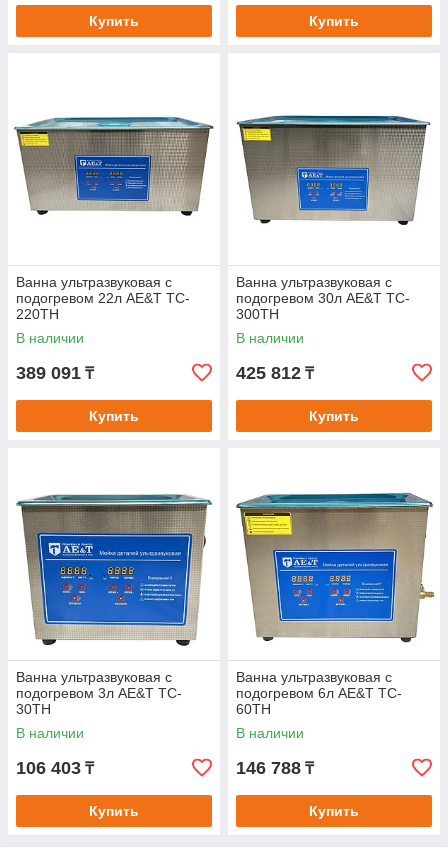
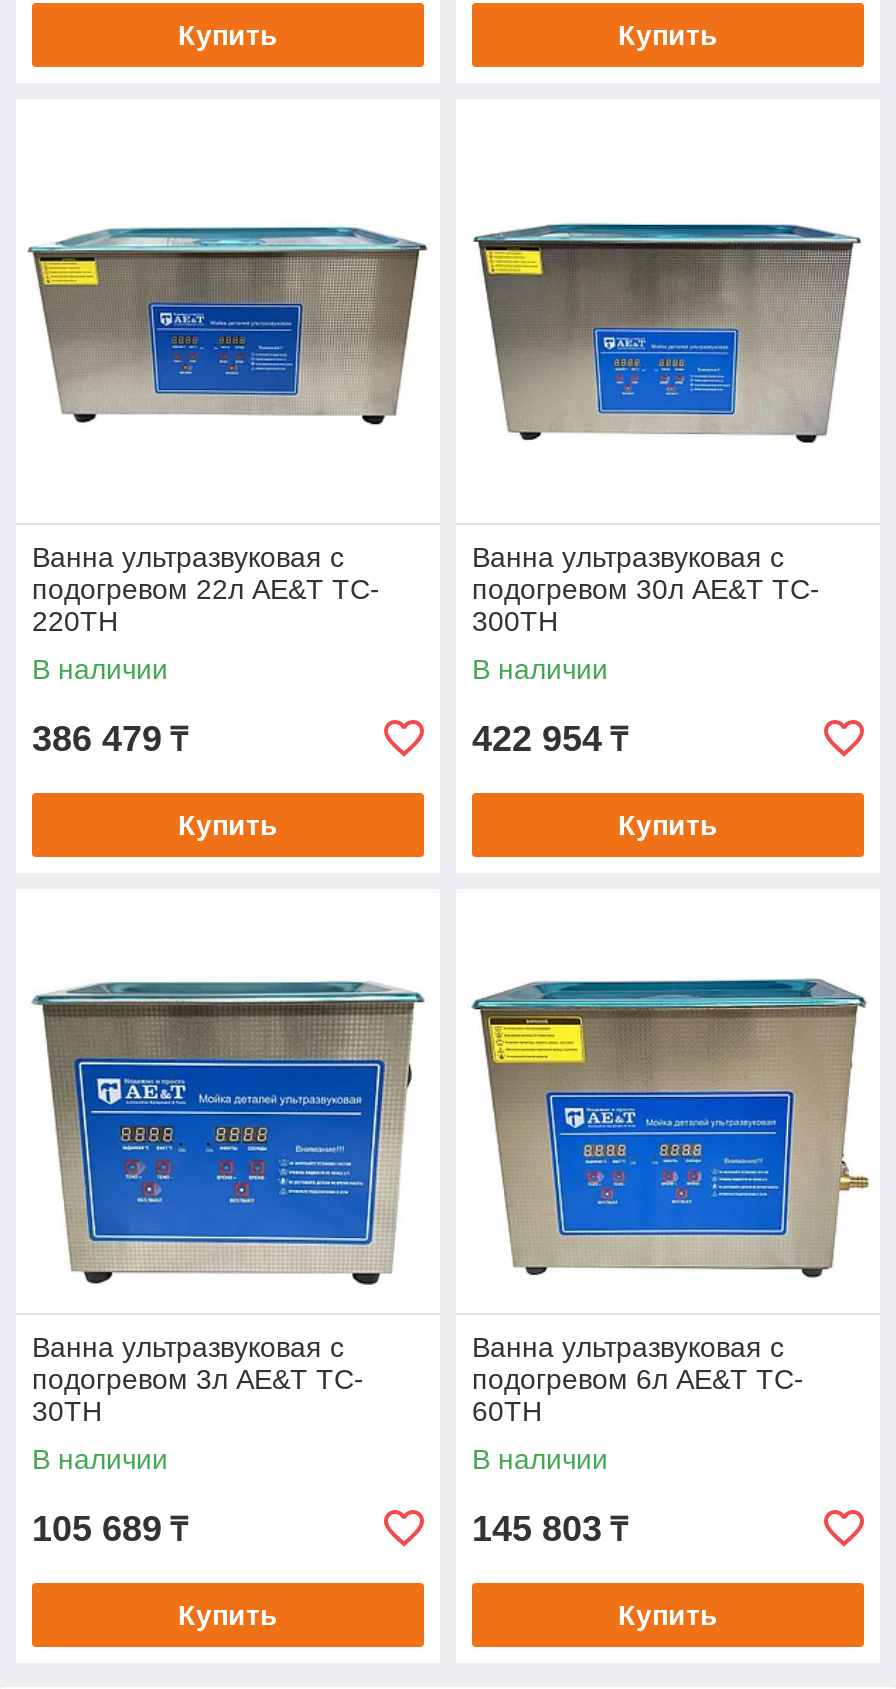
[16,363,94,383] 389 091 ₸ -> [32,719,188,759] 386 479 ₸
[236,363,314,383] 425 812 ₸ -> [472,719,628,759] 422 954 ₸
[16,758,94,778] 106 403 ₸ -> [32,1509,188,1549] 105 689 ₸
[236,758,314,778] 146 788 ₸ -> [472,1509,628,1549] 145 803 ₸

